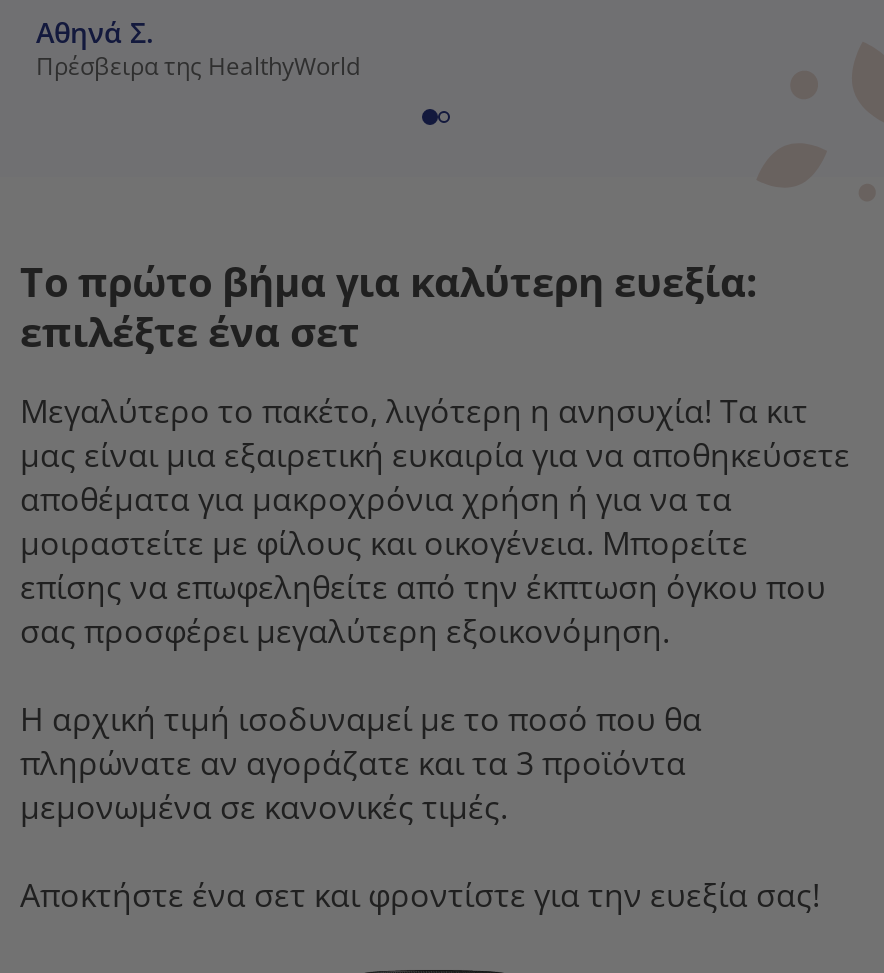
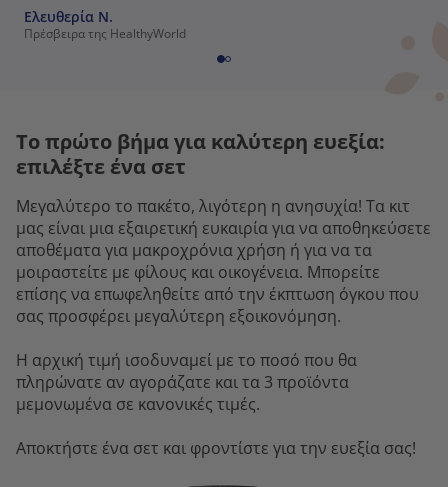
[36,13,154,51] Αθηνά Σ. -> [24,7,113,26] Ελευθερία Ν.

